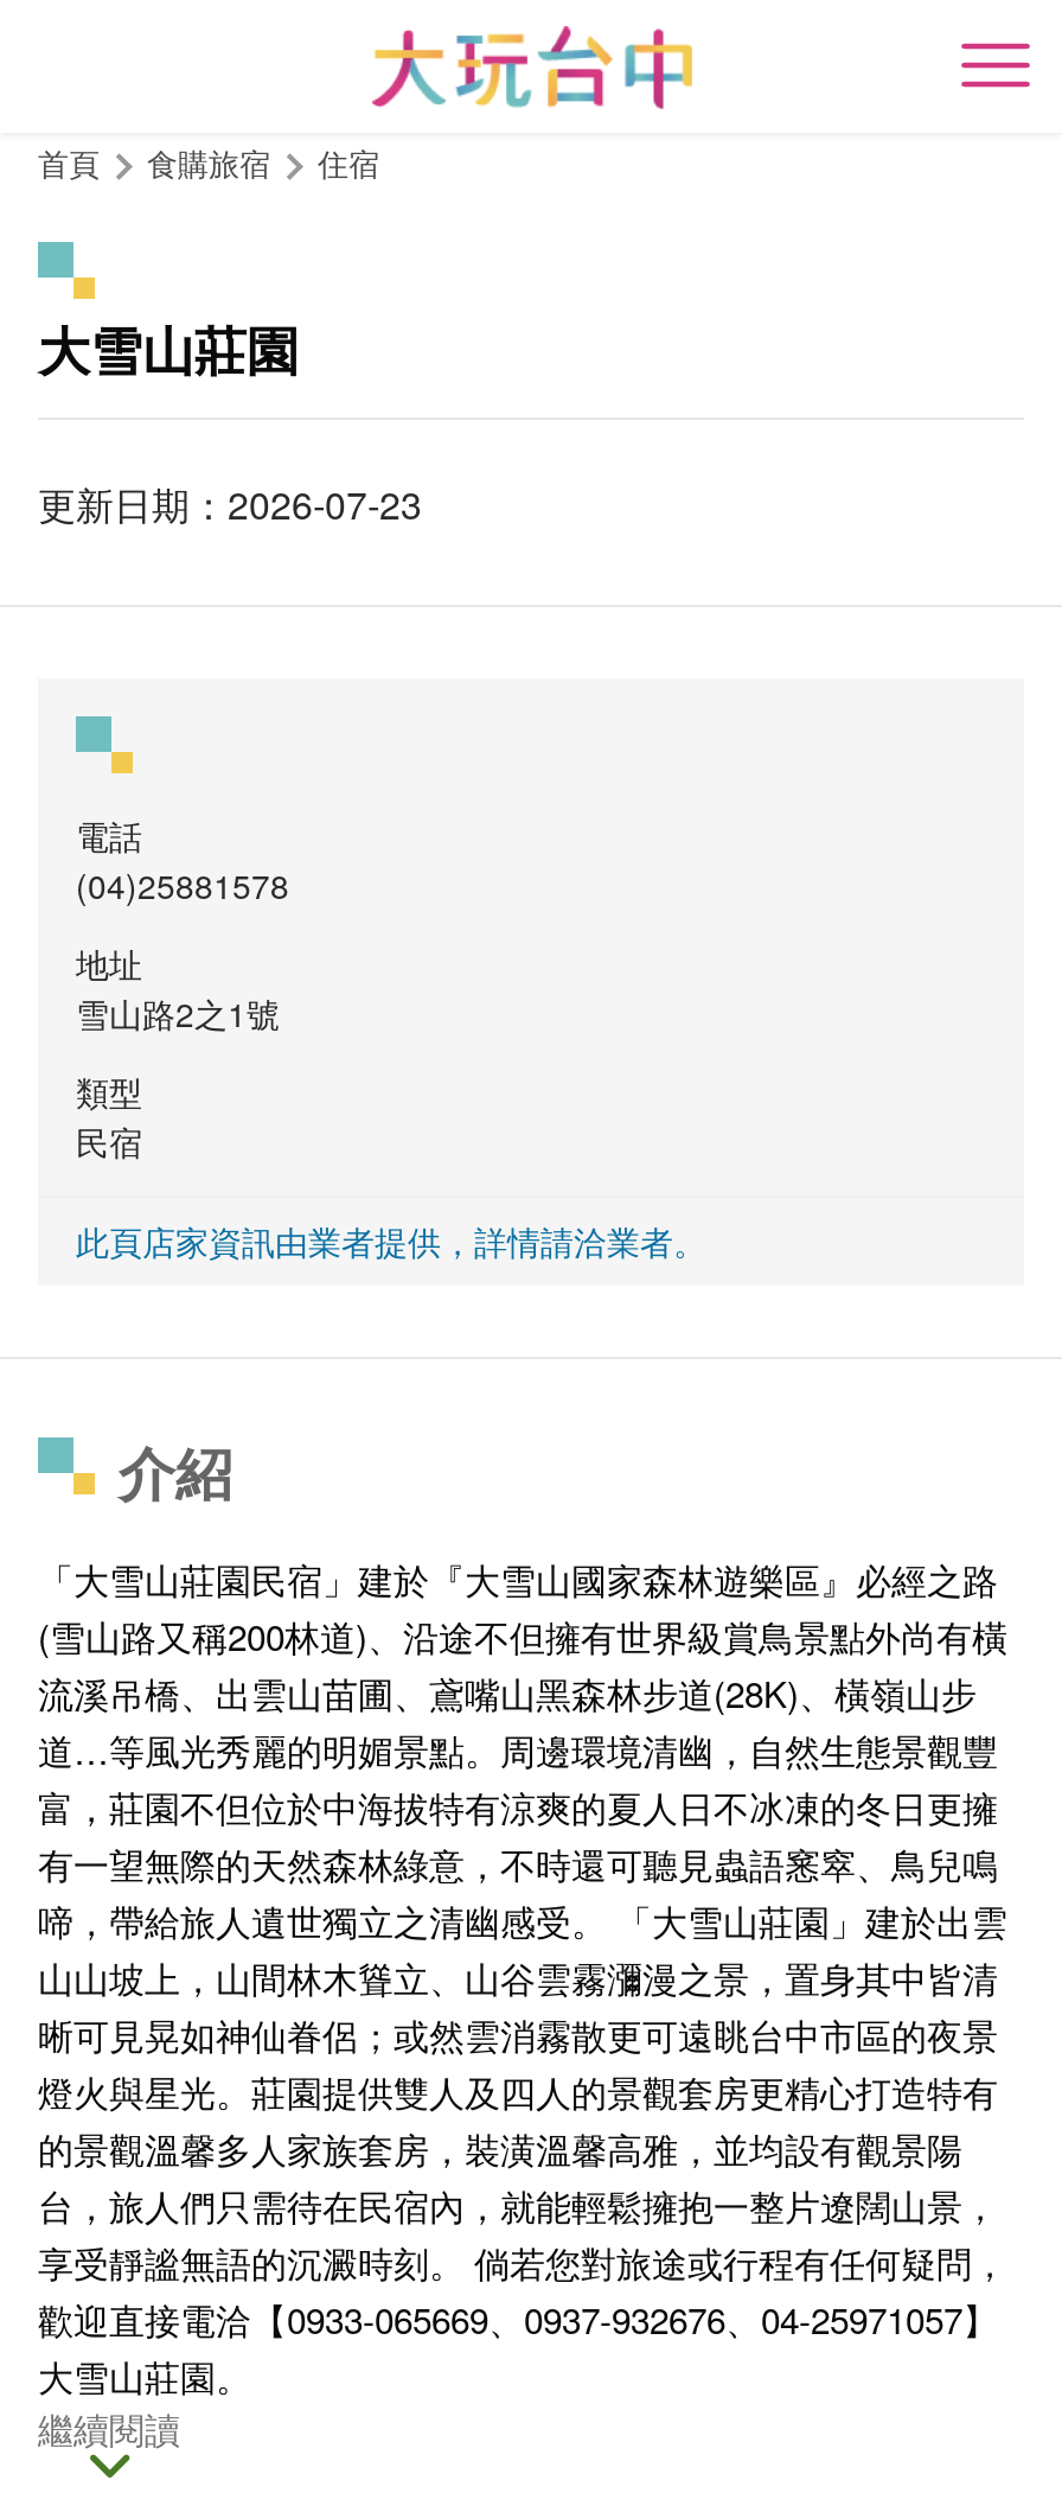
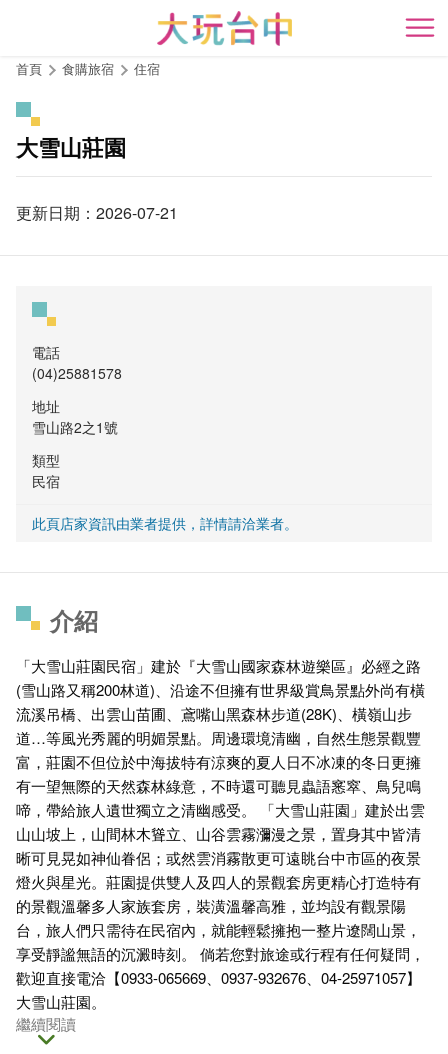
[38,477,422,531] 更新日期：2026-07-23 -> [16,201,178,224] 更新日期：2026-07-21

